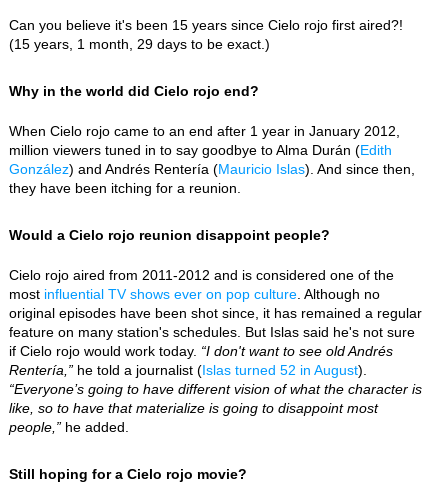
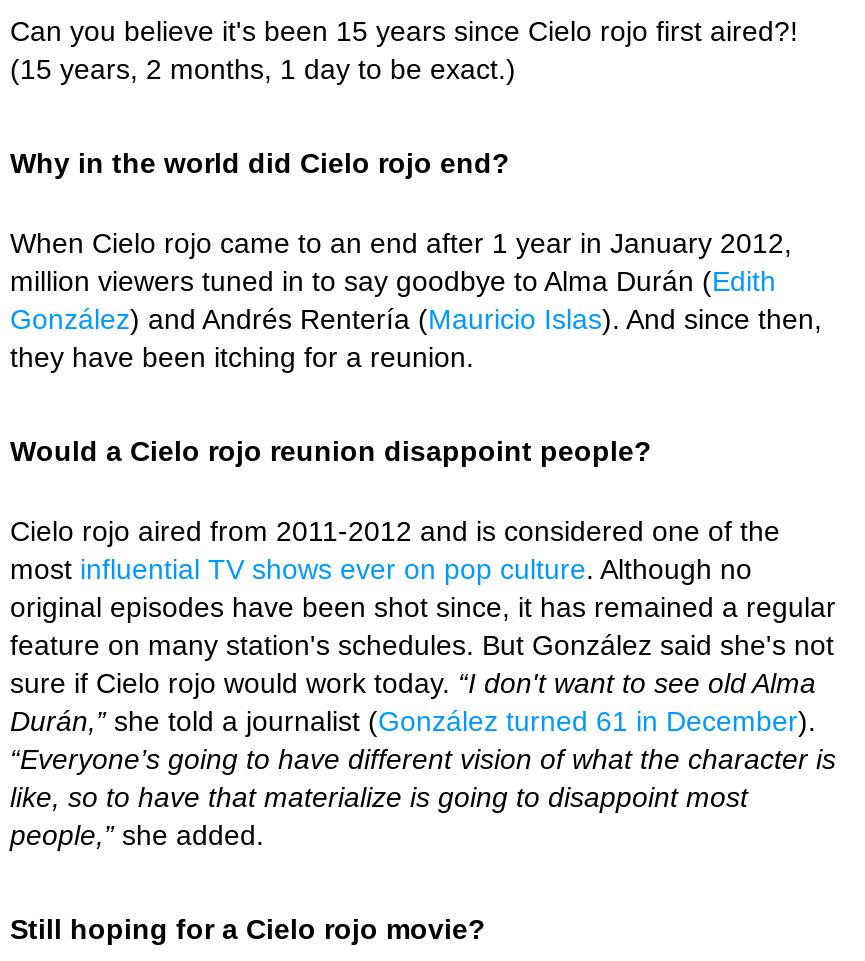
[9,36,270,52] (15 years, 1 month, 29 days to be exact.) -> [10,52,516,84] (15 years, 2 months, 1 day to be exact.)
[9,324,415,378] feature on many station's schedules. But Islas said he's not sure | if Cielo rojo would work today. “I don't want to see old Andrés | Rentería,” he told a journalist (Islas turned 52 in August). -> [10,628,834,736] feature on many station's schedules. But González said she's not | sure if Cielo rojo would work today. “I don't want to see old Alma | Durán,” she told a journalist (González turned 61 in December).
[9,419,129,435] people,” he added. -> [10,818,264,850] people,” she added.

